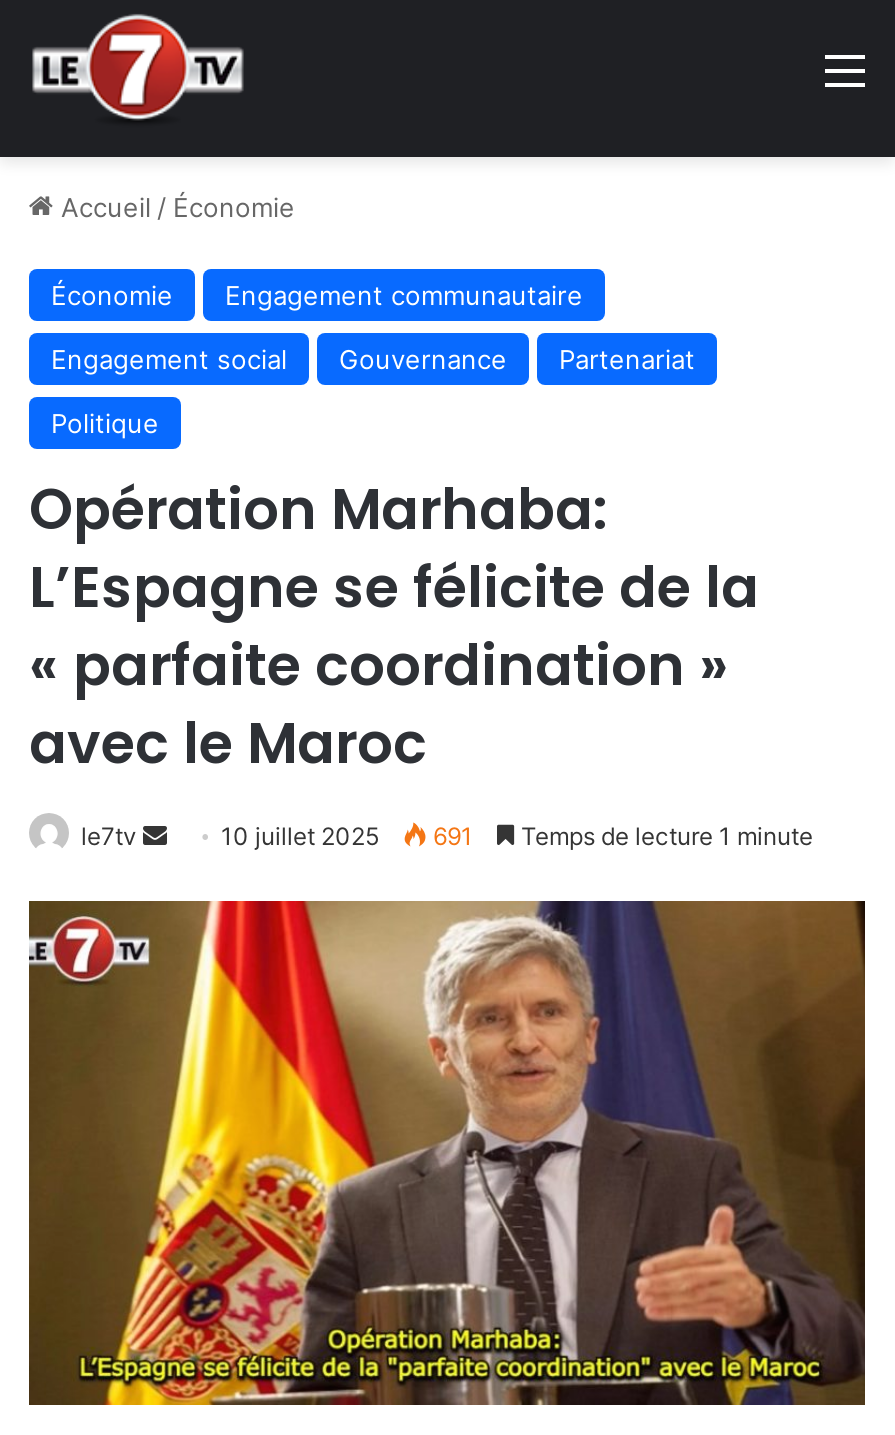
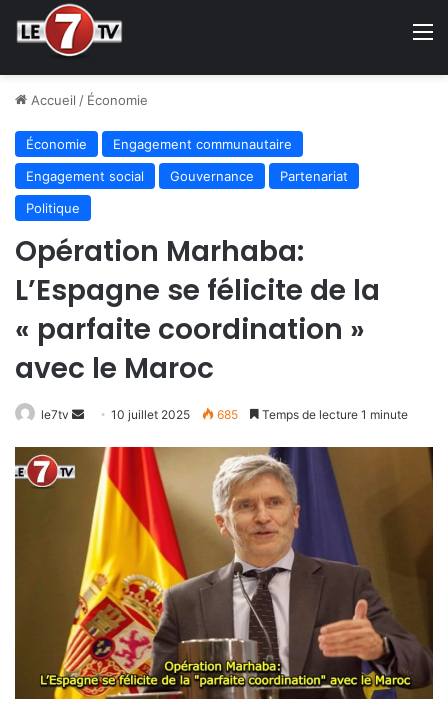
[427,821,473,851] 691 -> [214,407,238,422] 685

